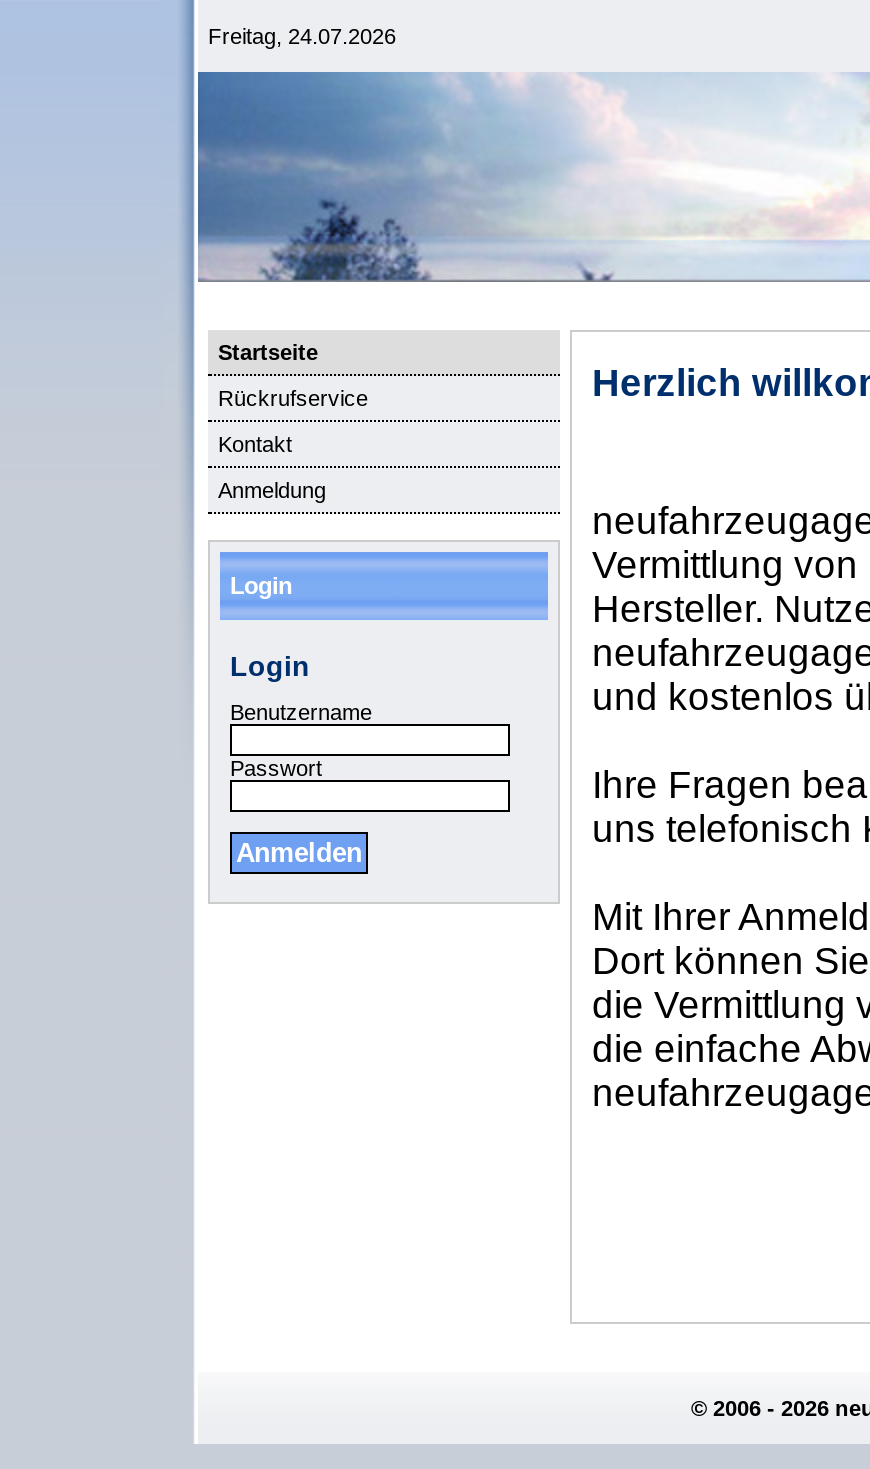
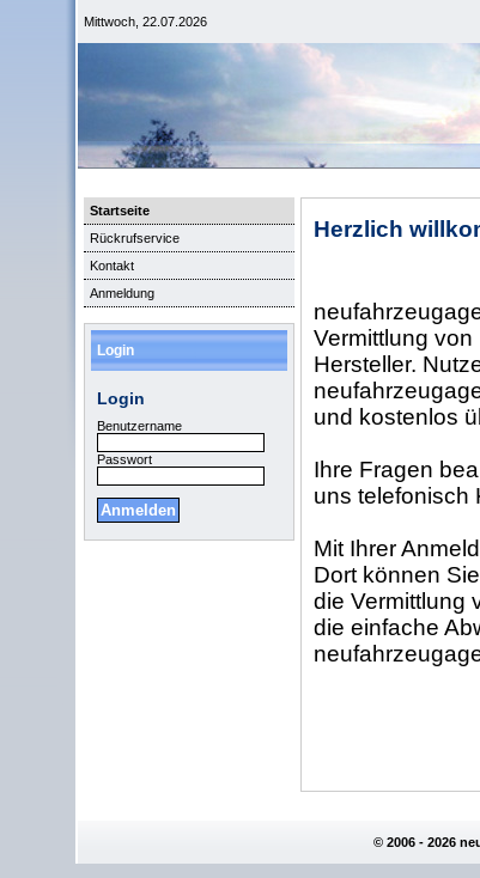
[208,24,396,48] Freitag, 24.07.2026 -> [84,14,207,29] Mittwoch, 22.07.2026

